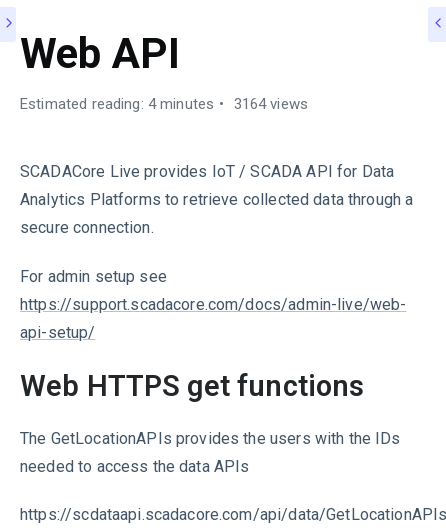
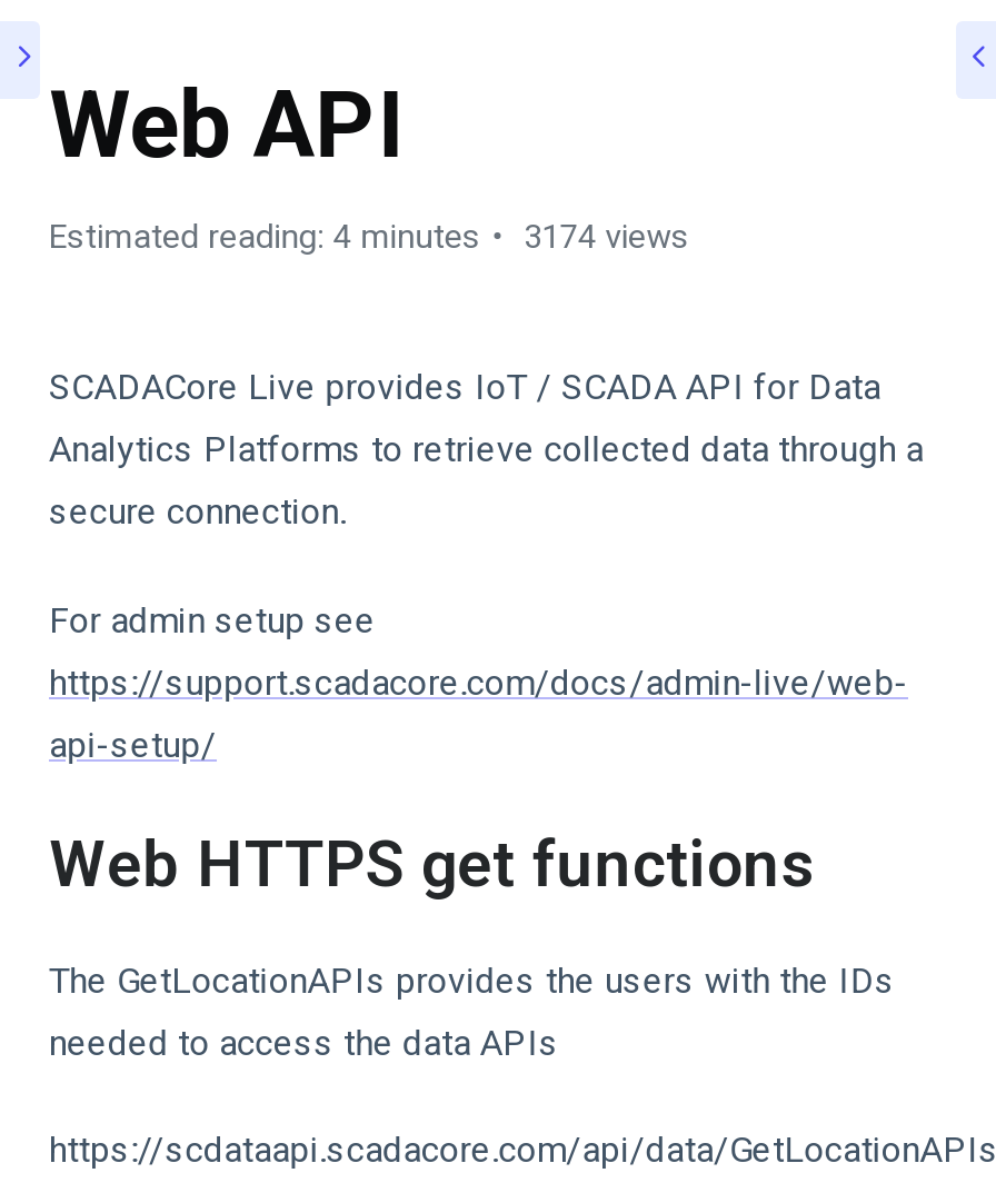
[20,95,308,113] Estimated reading: 4 minutes 3164 views -> [49,217,689,257] Estimated reading: 4 minutes 3174 views

